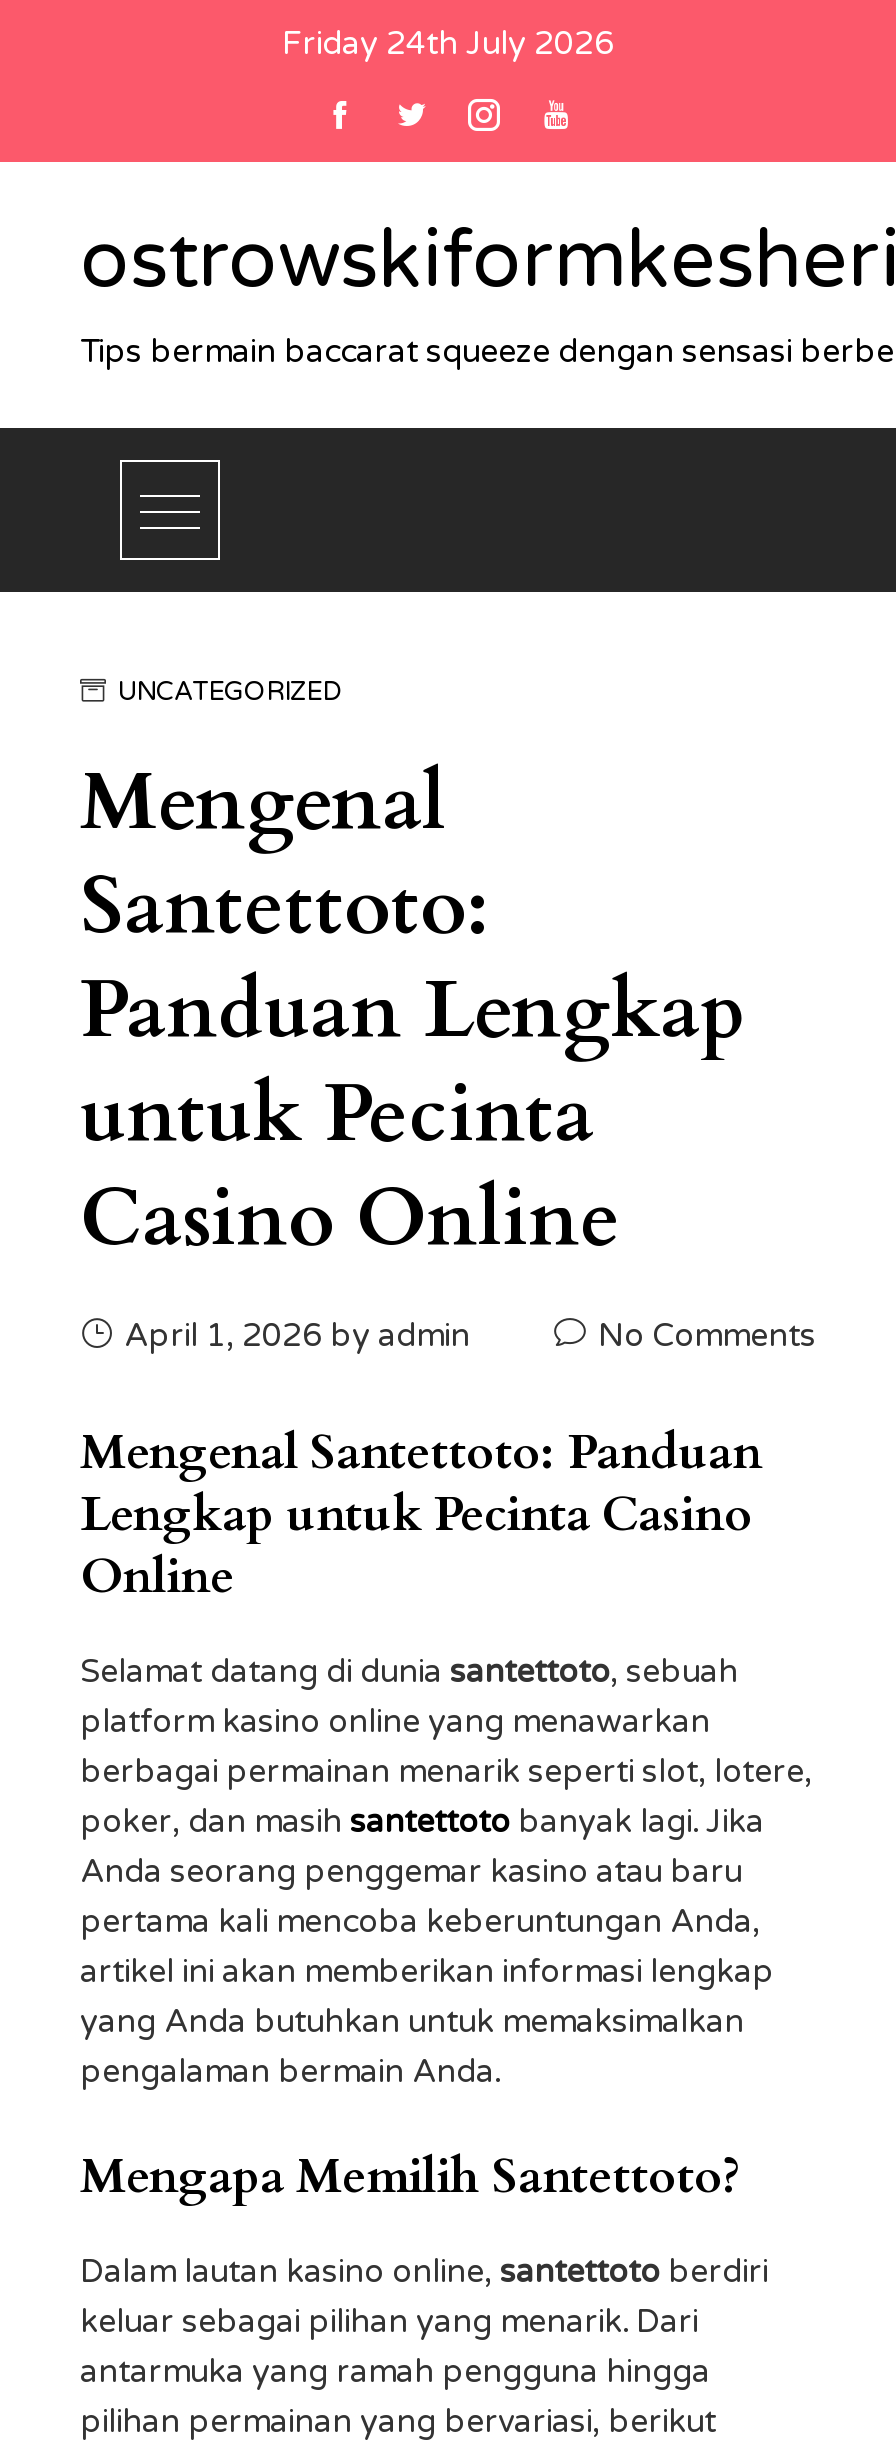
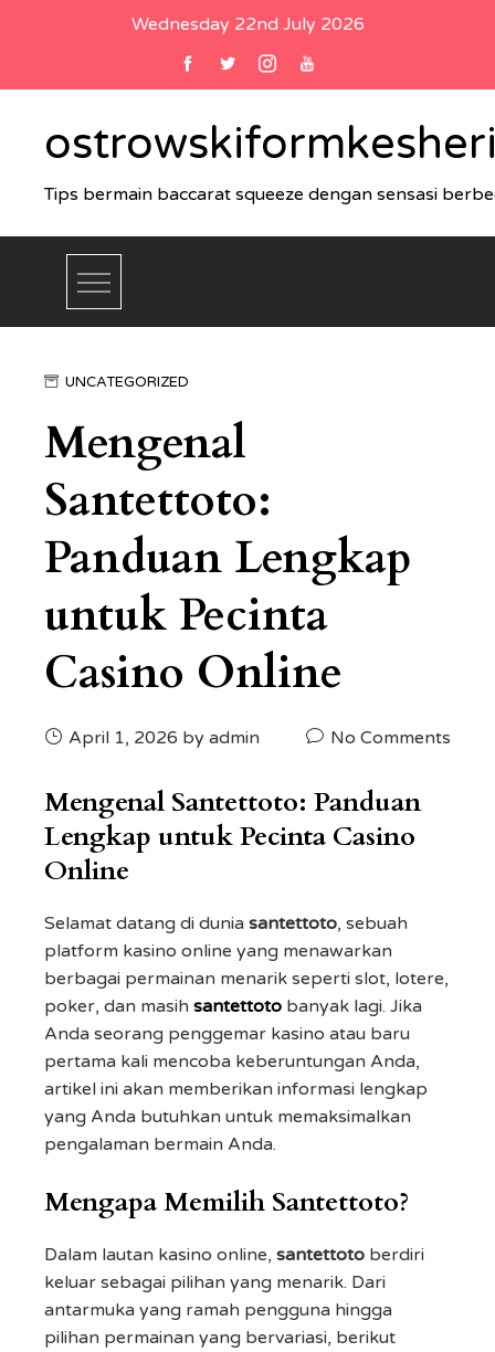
[282,24,614,64] Friday 24th July 2026 -> [131,13,364,35] Wednesday 22nd July 2026

